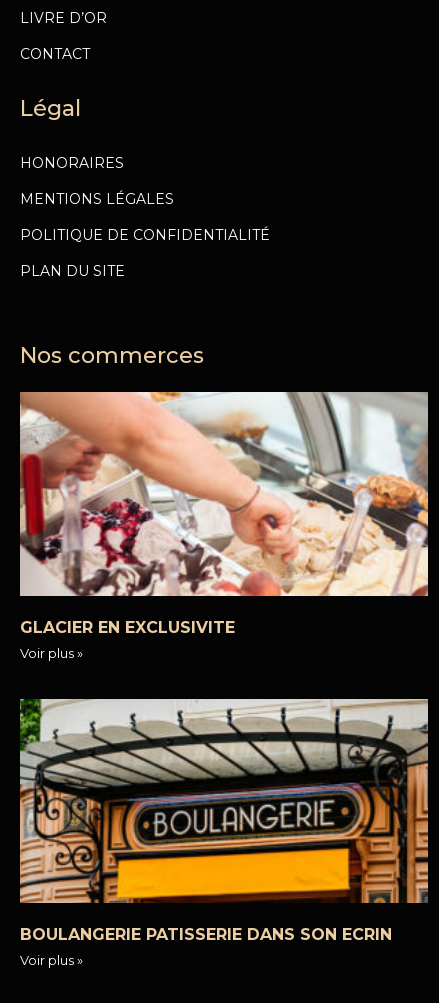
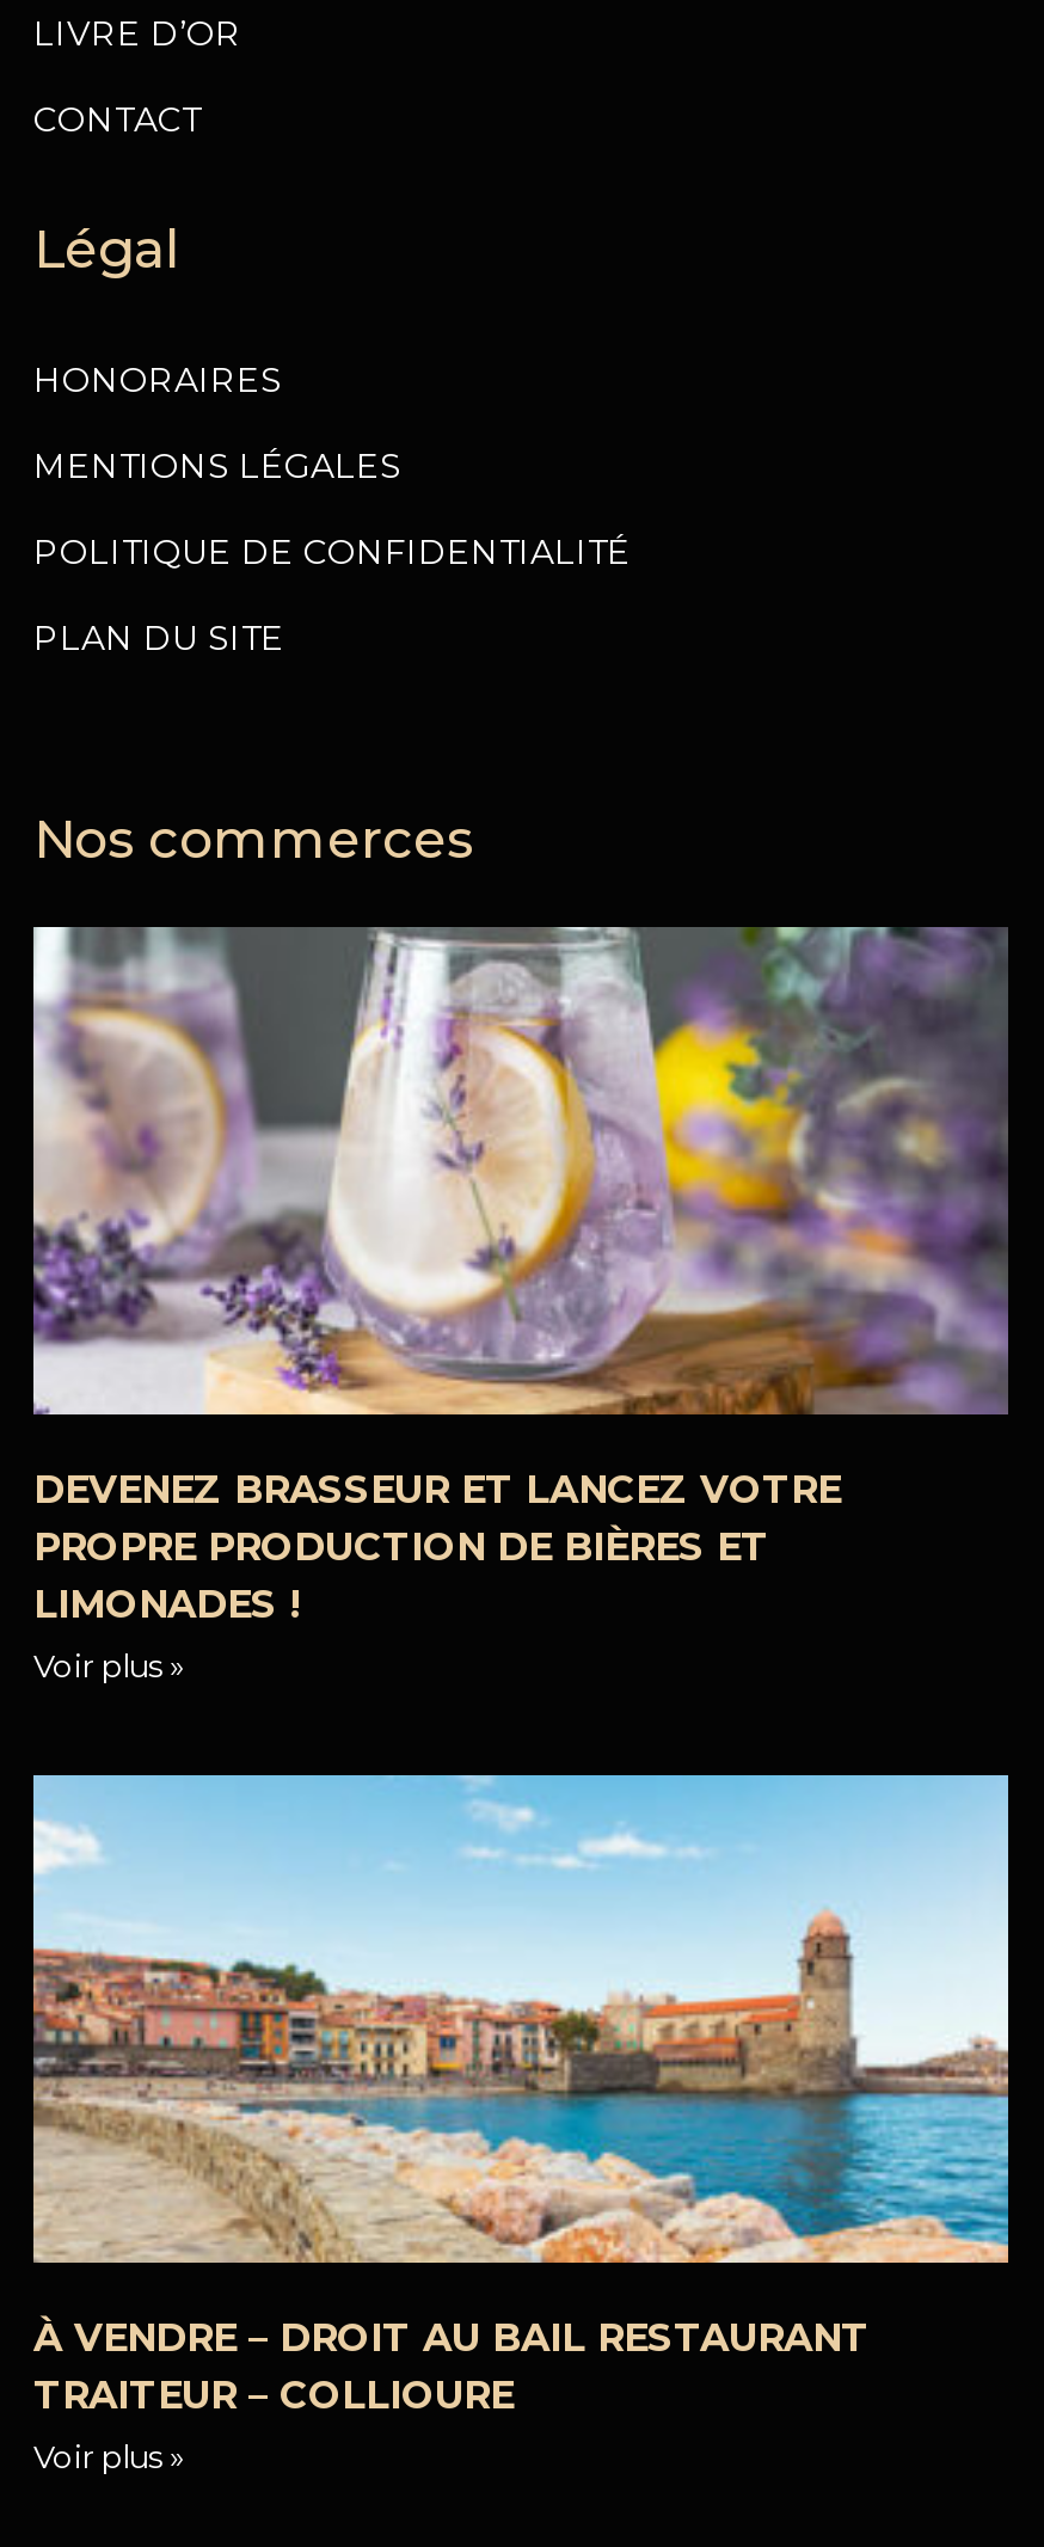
[19,391,429,637] [image] | GLACIER EN EXCLUSIVITE -> [31,926,1011,1628] [image] | DEVENEZ BRASSEUR ET LANCEZ VOTRE | PROPRE PRODUCTION DE BIÈRES ET | LIMONADES !
[20,698,429,944] [image] | BOULANGERIE PATISSERIE DANS SON ECRIN -> [31,1772,1011,2419] [image] | À VENDRE – DROIT AU BAIL RESTAURANT | TRAITEUR – COLLIOURE

